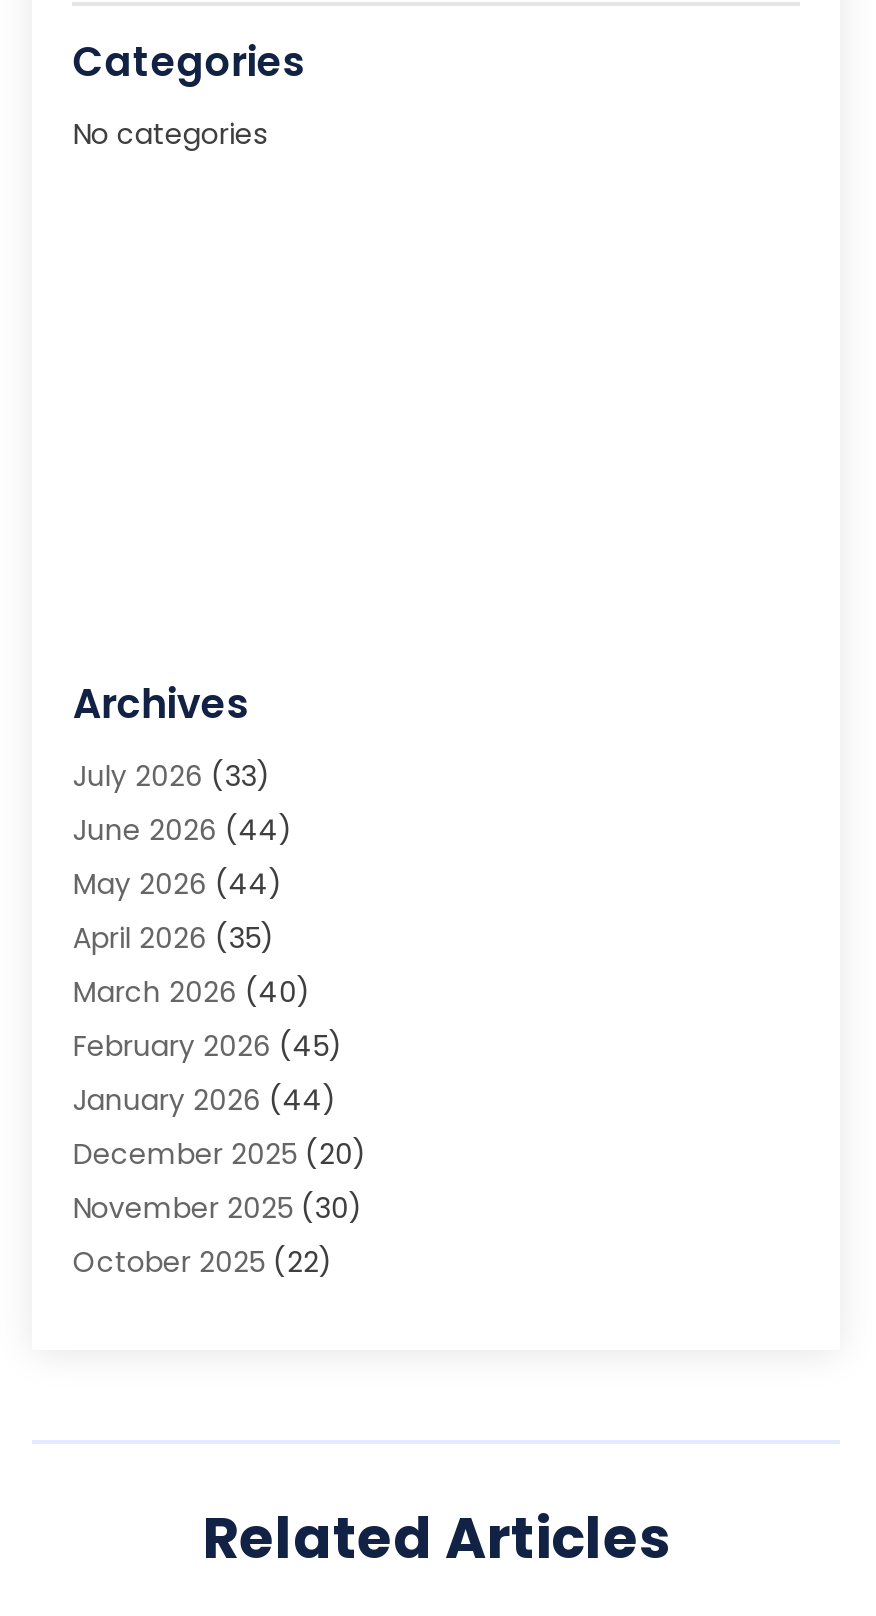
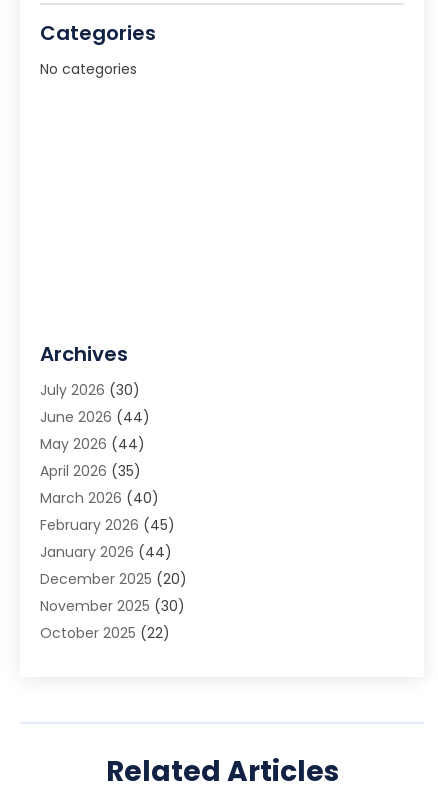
[73,755,271,795] July 2026 (33) -> [40,380,140,400] July 2026 (30)

